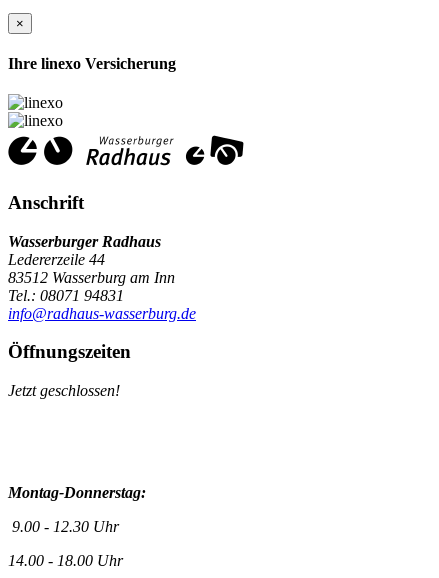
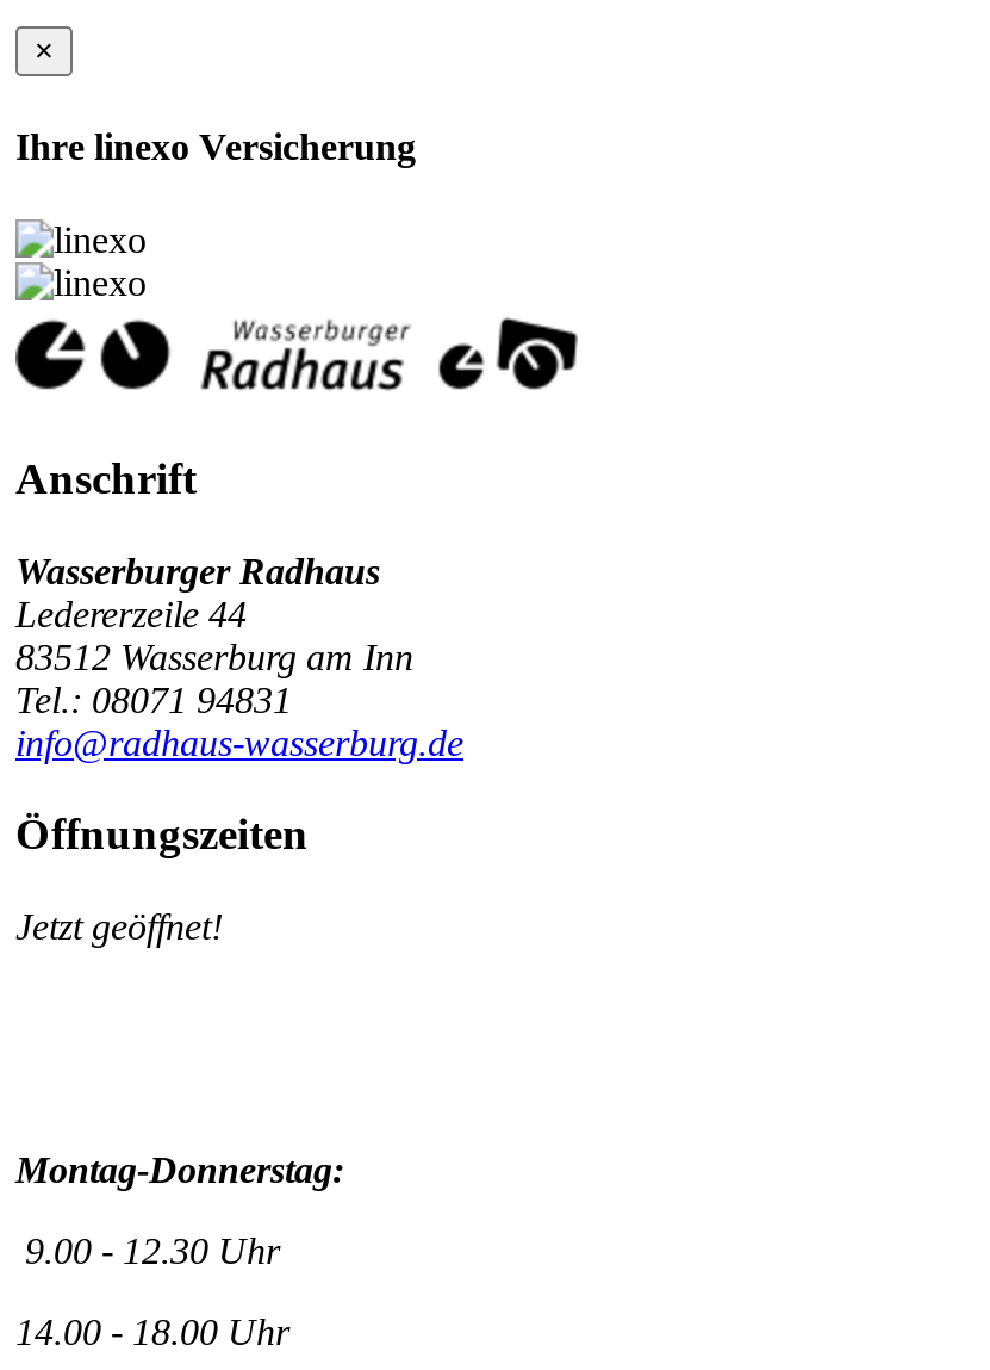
[8,382,120,399] Jetzt geschlossen! -> [15,906,223,947] Jetzt geöffnet!

